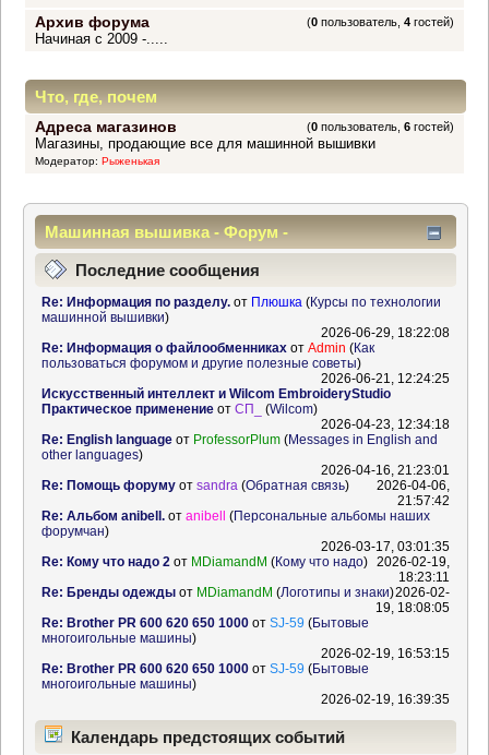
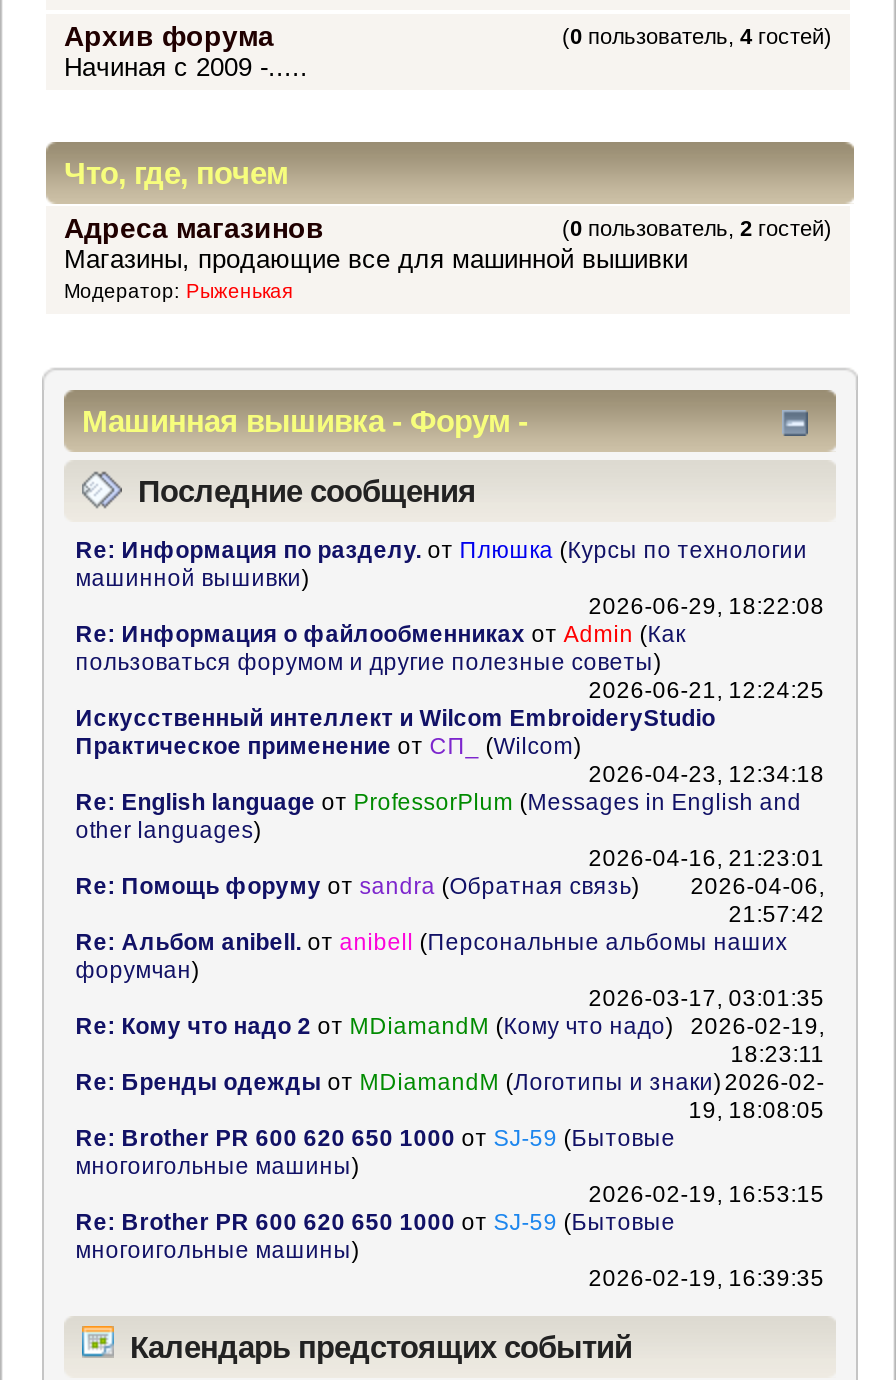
[307,120,454,133] (0 пользователь, 6 гостей) -> [562,217,832,241] (0 пользователь, 2 гостей)

